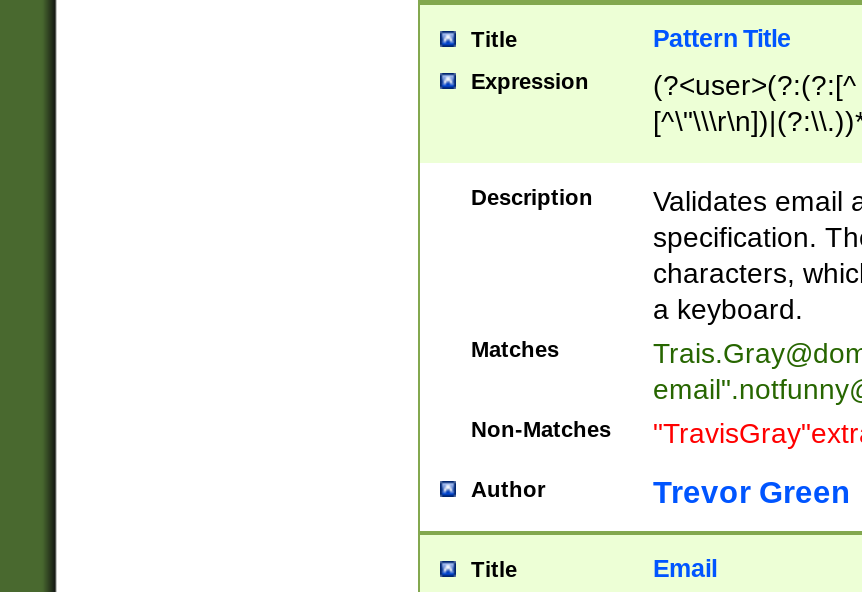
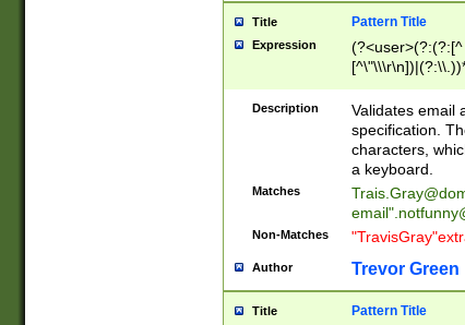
[653,555,717,583] Email -> [351,303,426,319] Pattern Title

